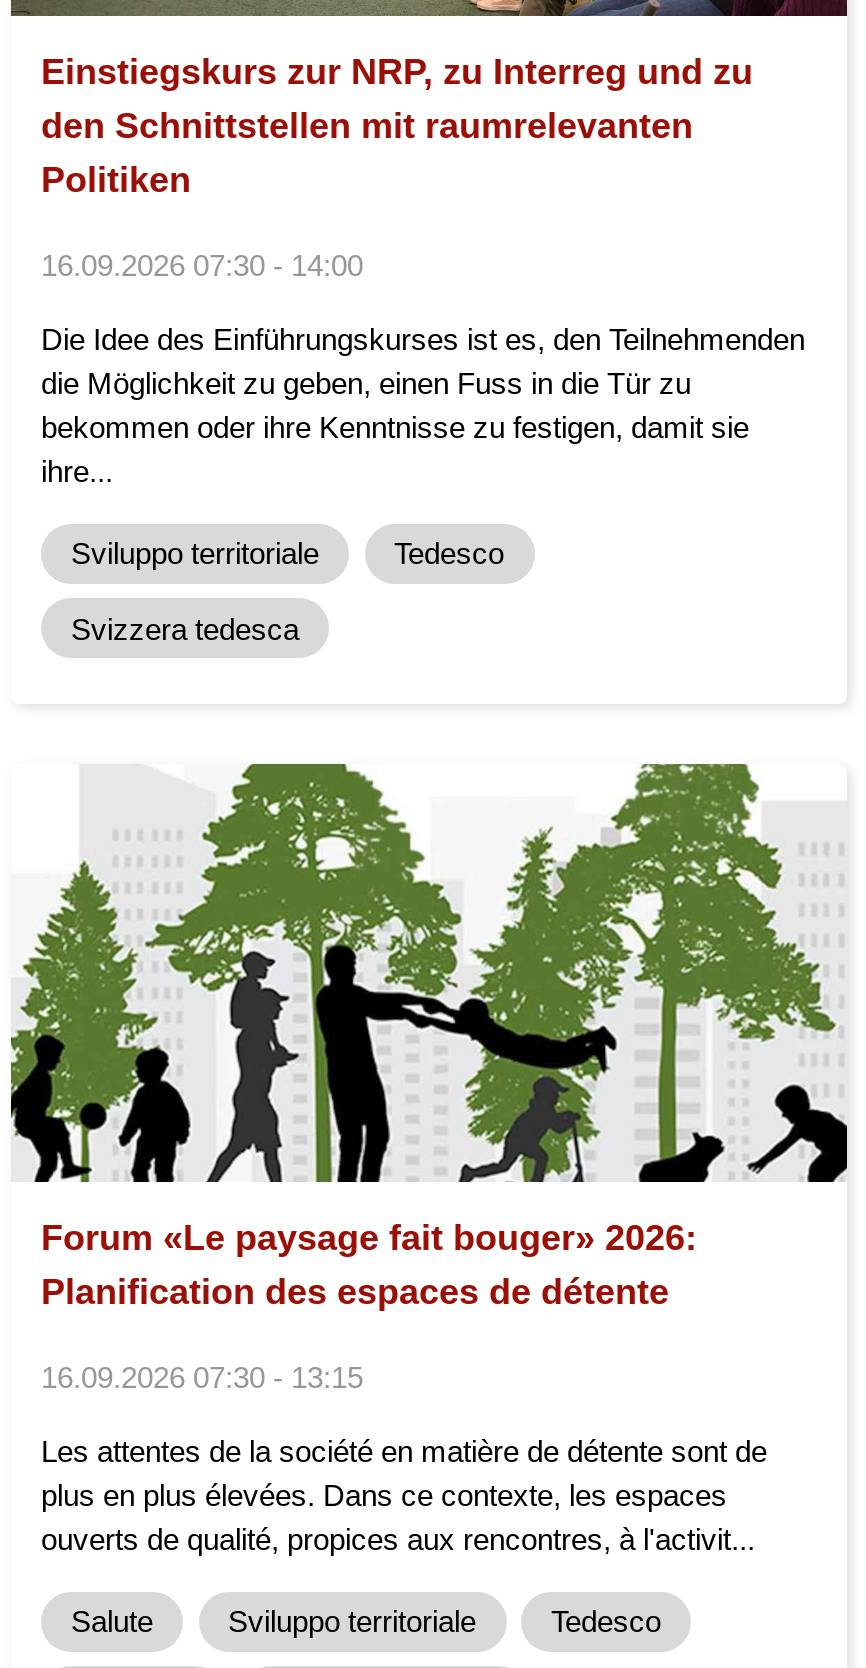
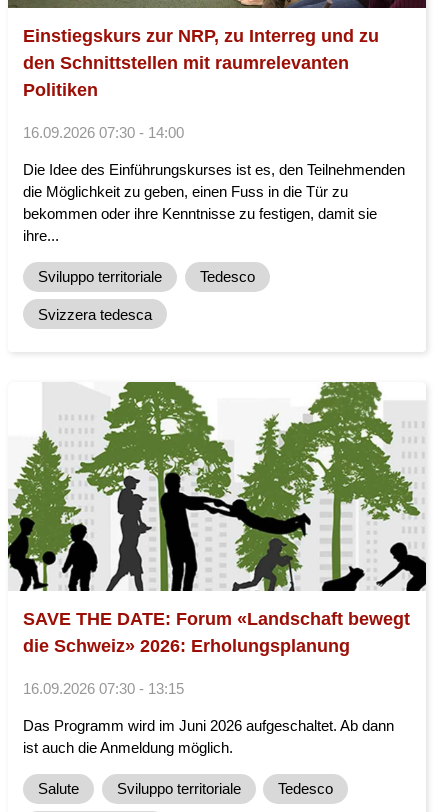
[41,1218,697,1312] Forum «Le paysage fait bouger» 2026: | Planification des espaces de détente -> [23,609,410,656] SAVE THE DATE: Forum «Landschaft bewegt | die Schweiz» 2026: Erholungsplanung
[41,1434,767,1556] Les attentes de la société en matière de détente sont de | plus en plus élevées. Dans ce contexte, les espaces | ouverts de qualité, propices aux rencontres, à l'activit... -> [23,717,394,756] Das Programm wird im Juni 2026 aufgeschaltet. Ab dann | ist auch die Anmeldung möglich.

